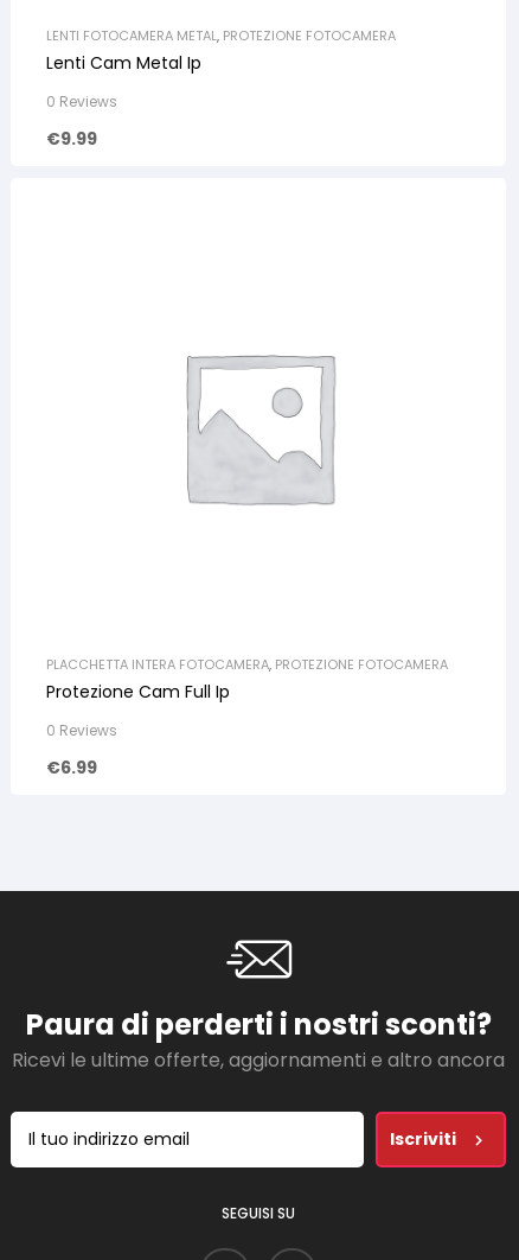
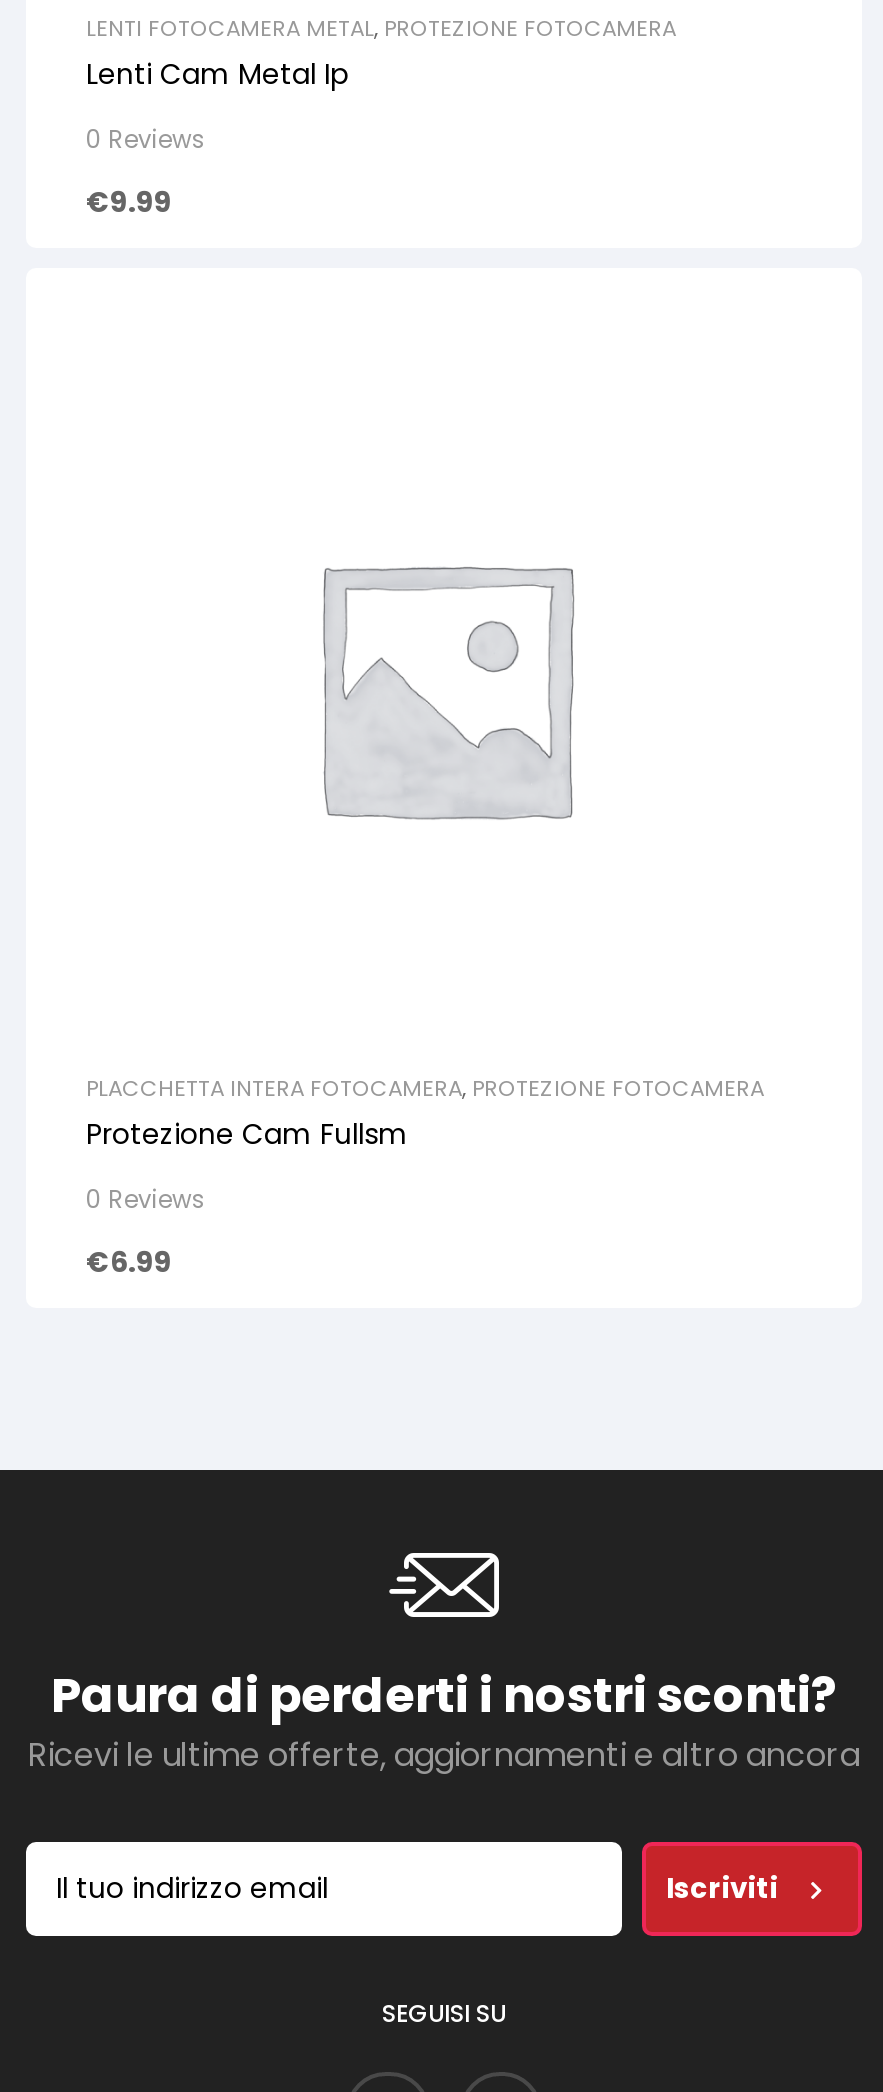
[46,680,230,703] Protezione Cam Full Ip -> [86,1114,408,1154] Protezione Cam Fullsm

